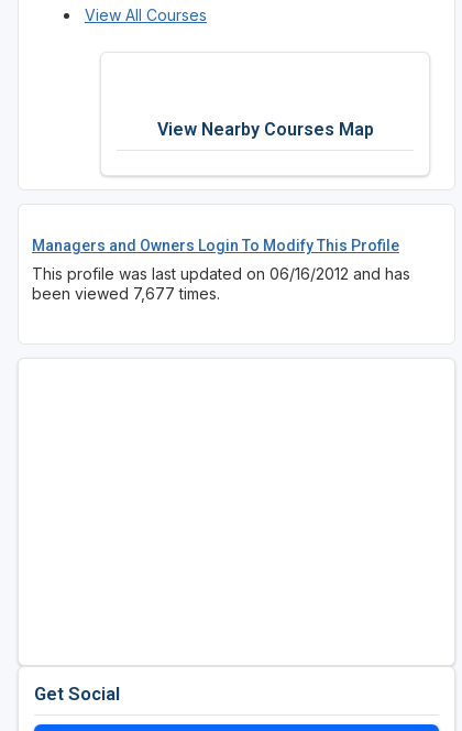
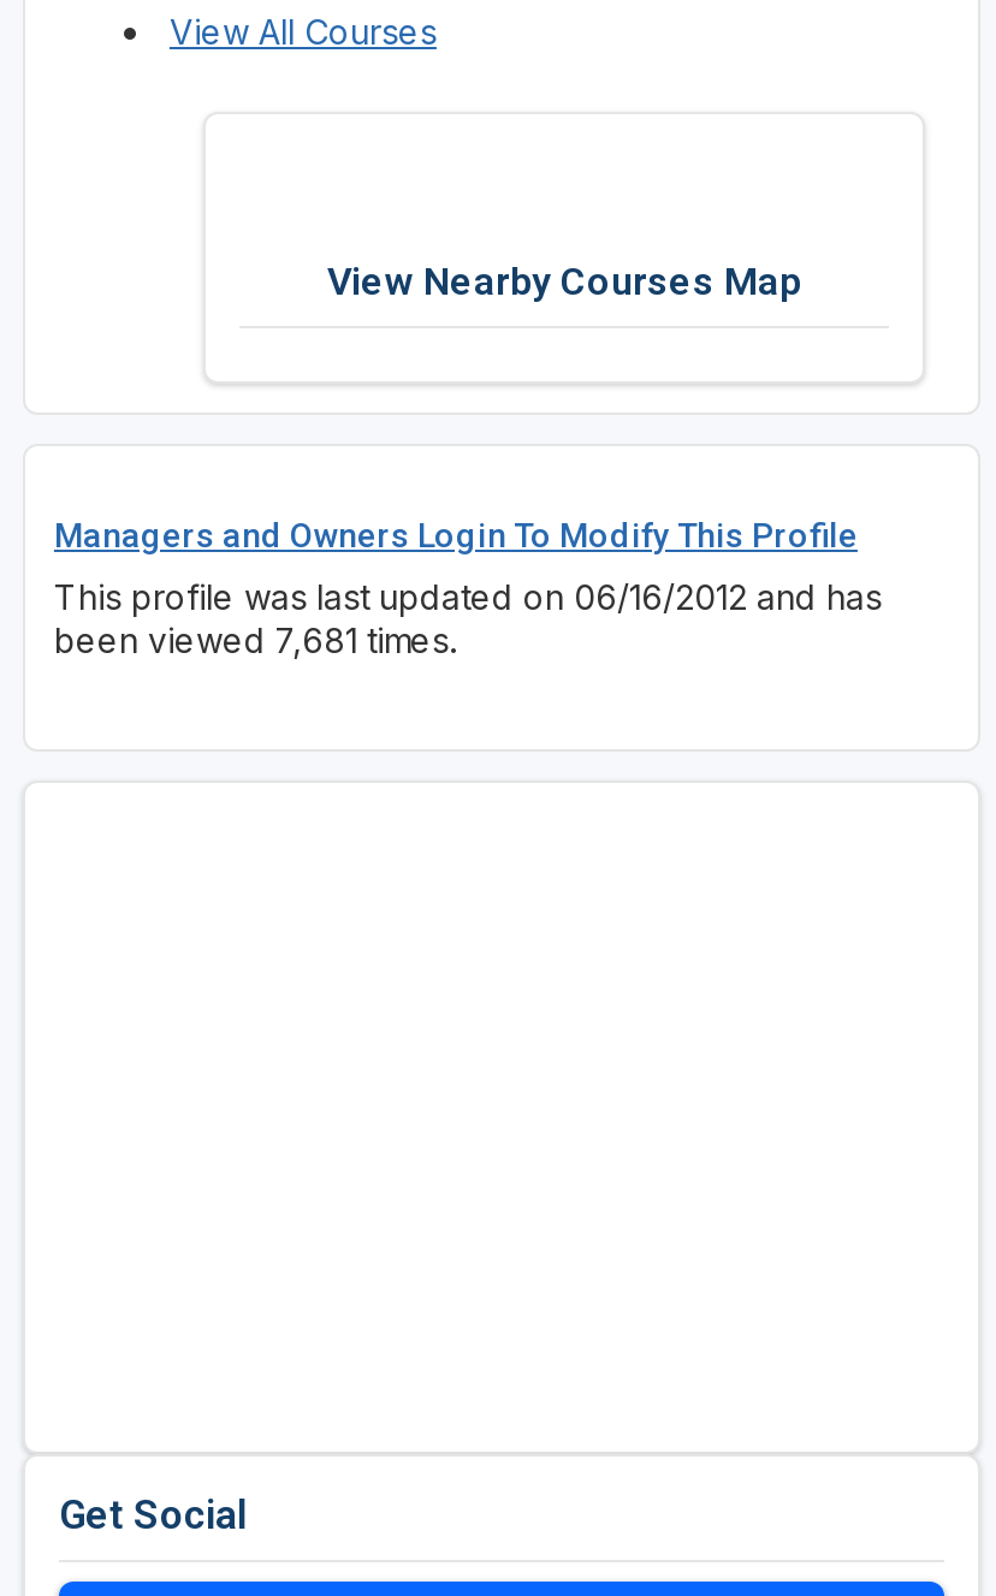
[32,284,220,302] been viewed 7,677 times. -> [54,619,456,660] been viewed 7,681 times.

